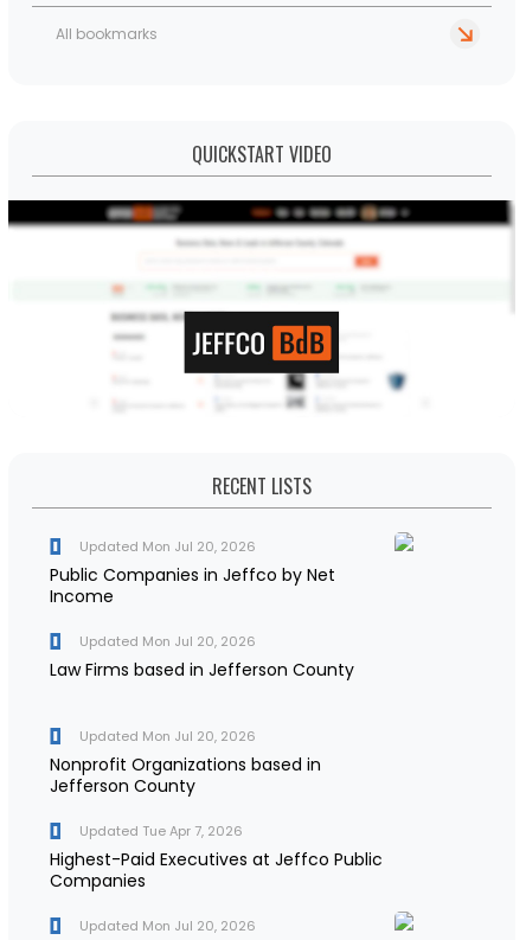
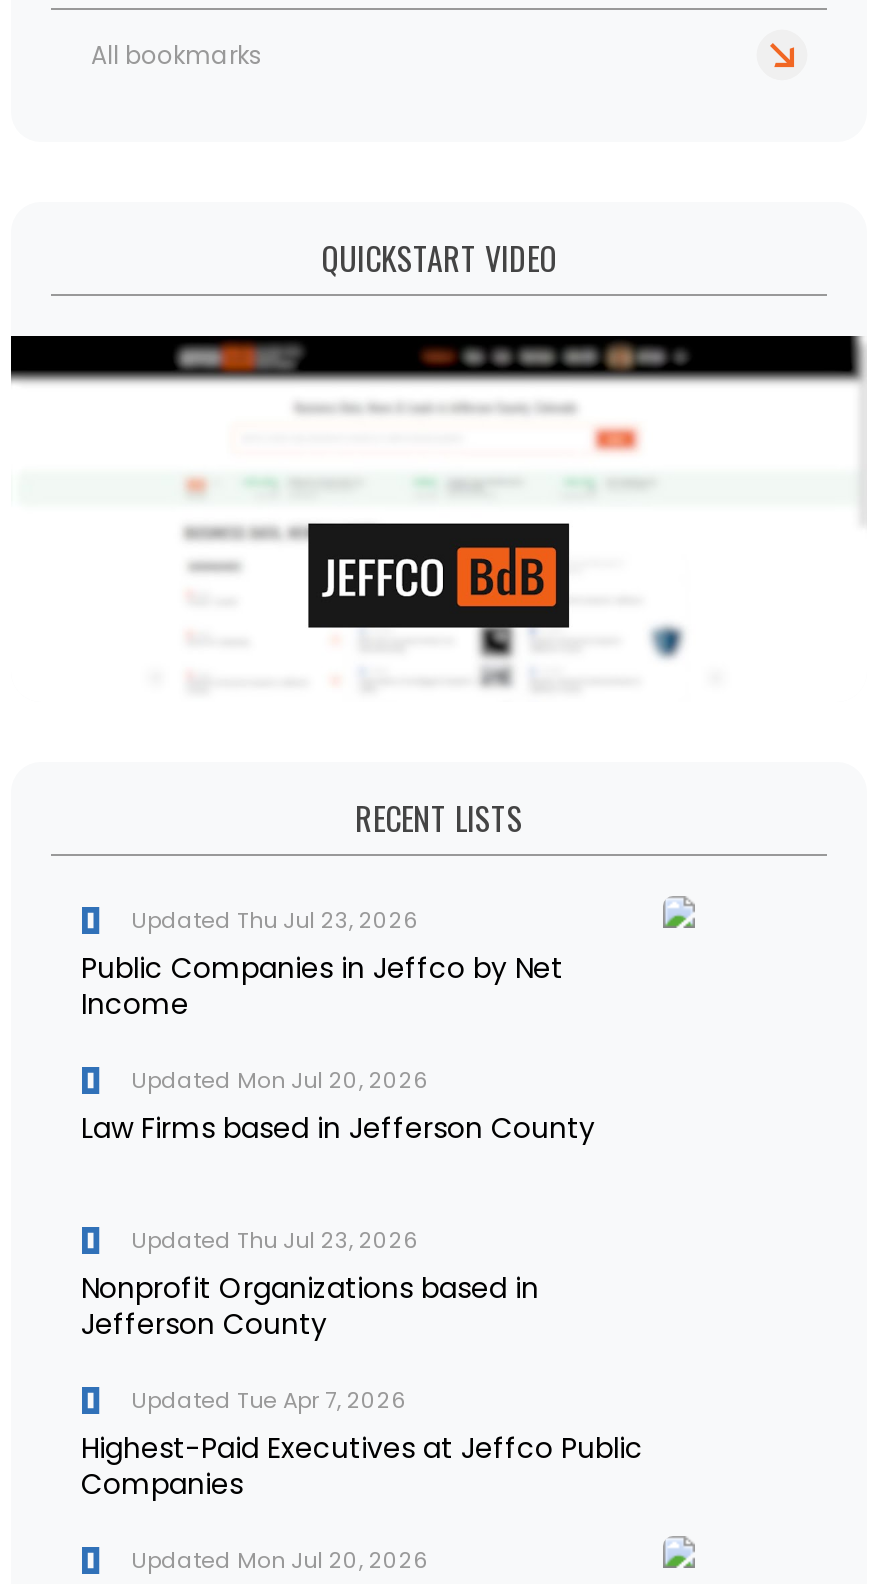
[79,536,256,555] Updated Mon Jul 20, 2026 -> [131,903,419,935] Updated Thu Jul 23, 2026
[79,726,256,745] Updated Mon Jul 20, 2026 -> [131,1223,419,1255] Updated Thu Jul 23, 2026

